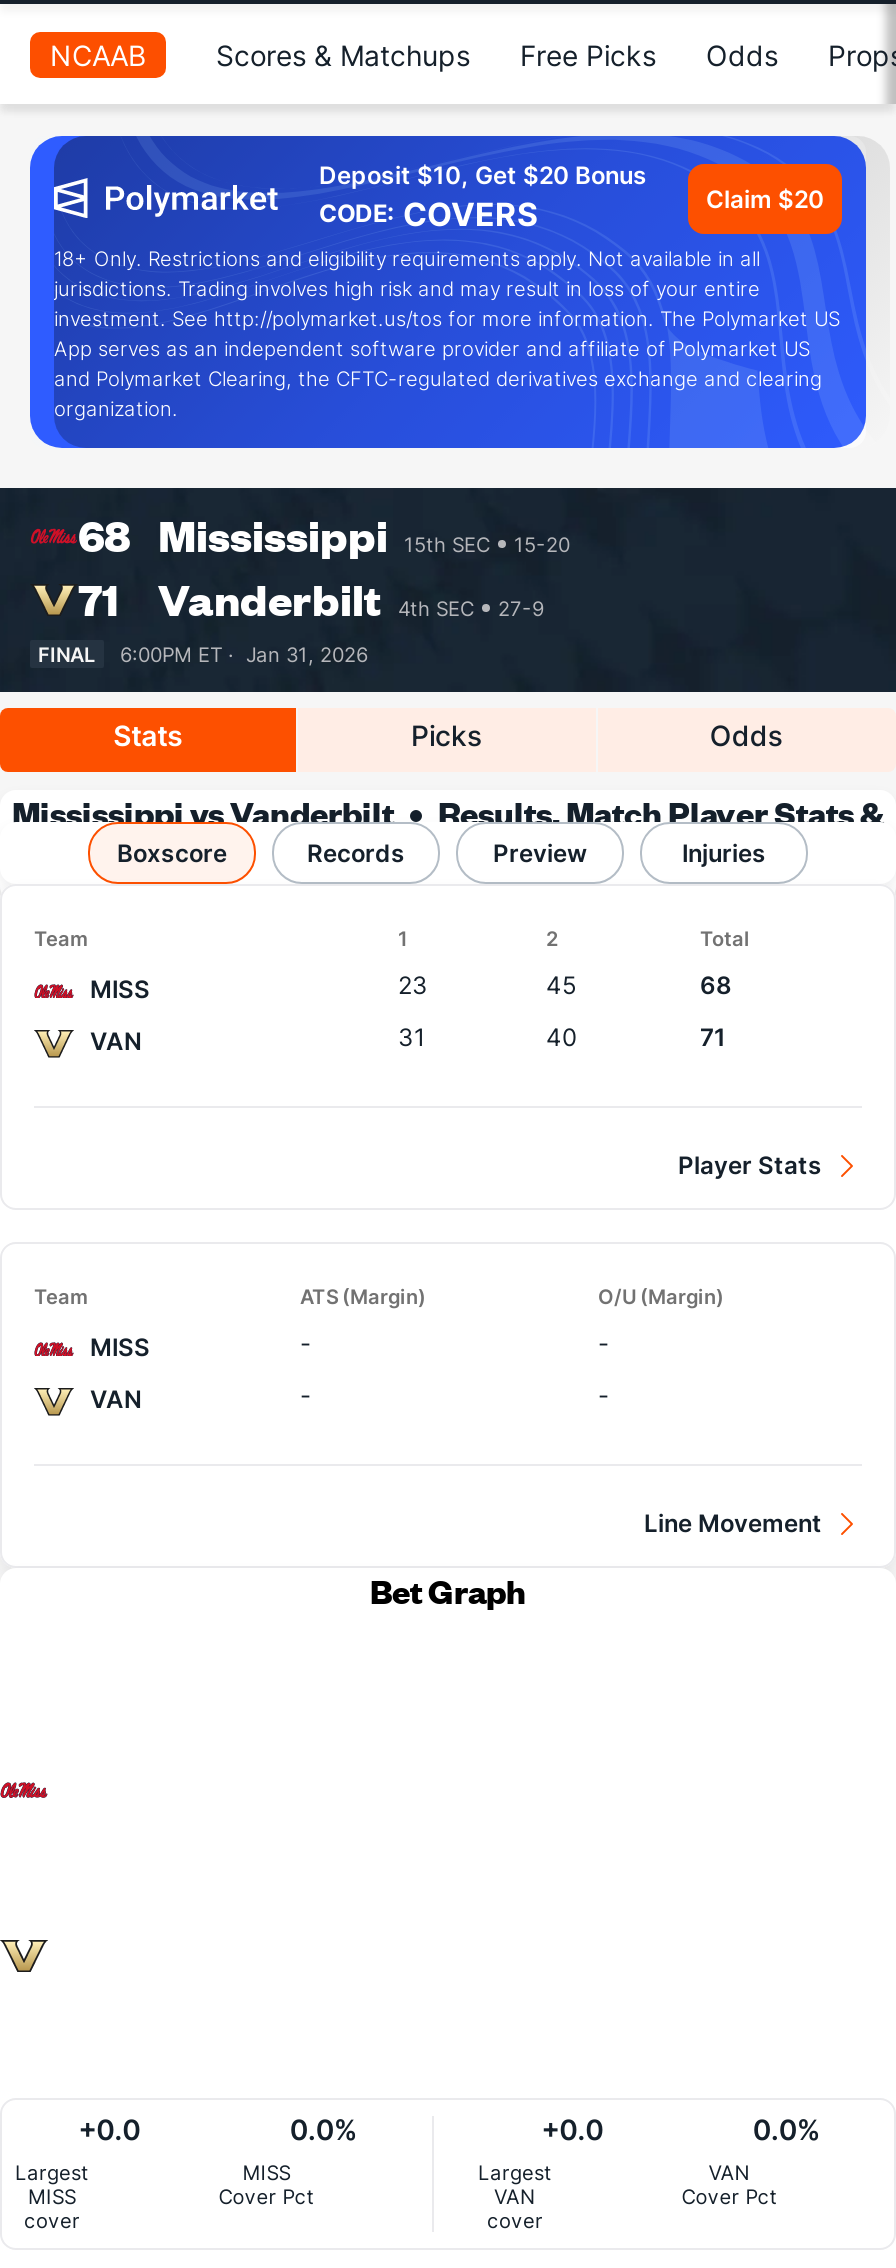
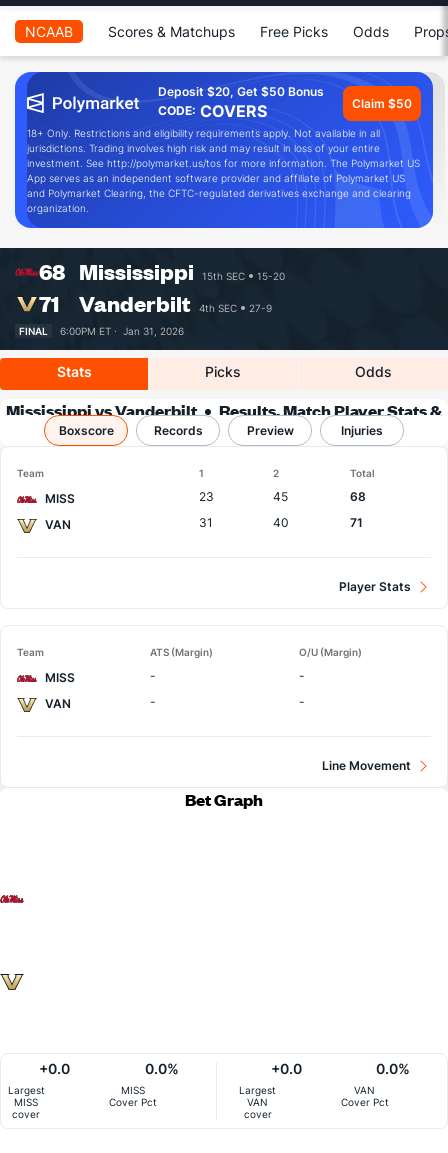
[319,160,647,190] Deposit $10, Get $20 Bonus -> [158,84,324,99] Deposit $20, Get $50 Bonus
[706,183,824,213] Claim $20 -> [352,95,412,110] Claim $50

